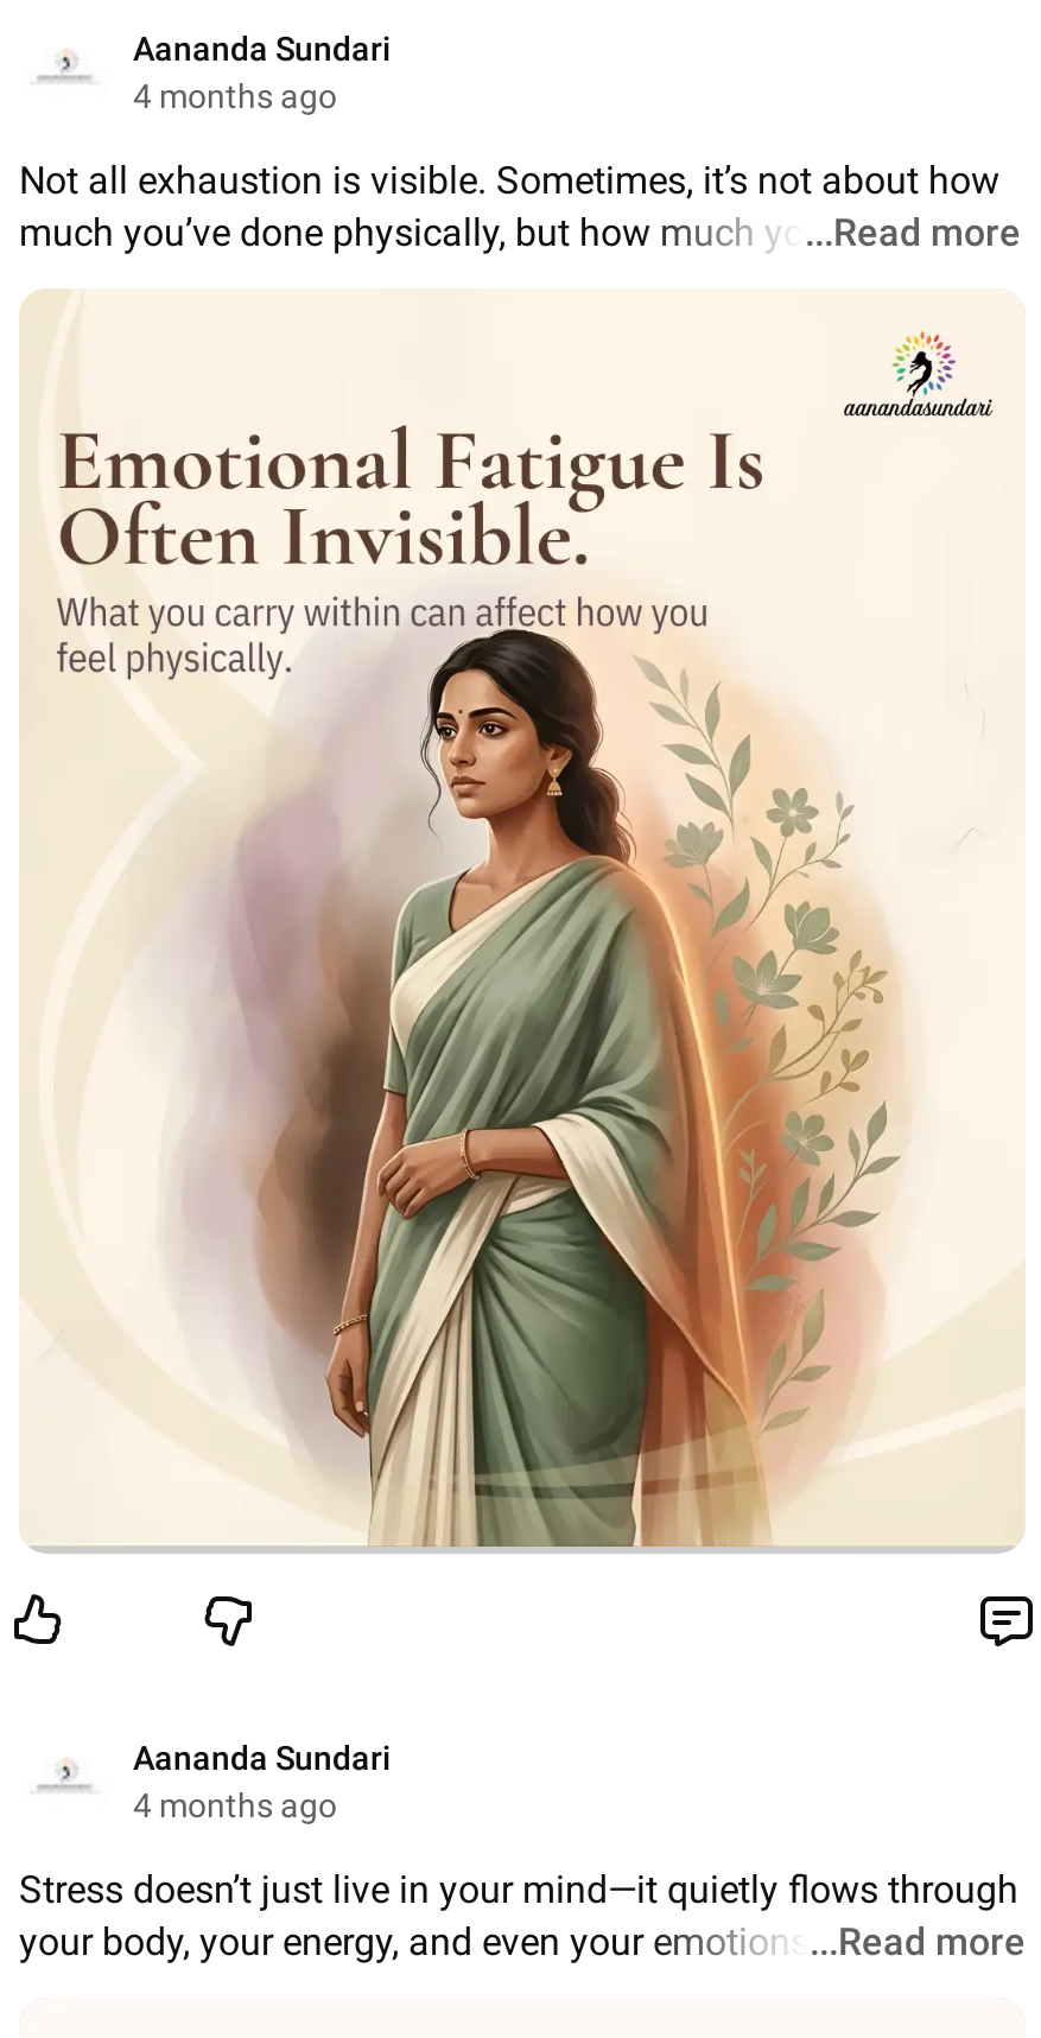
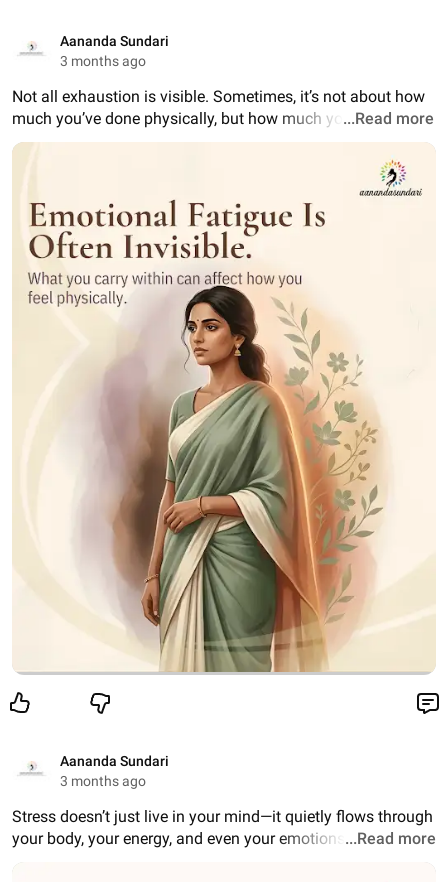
[133,77,337,115] 4 months ago -> [60,53,146,69] 3 months ago
[133,1786,337,1824] 4 months ago -> [60,773,146,789] 3 months ago

